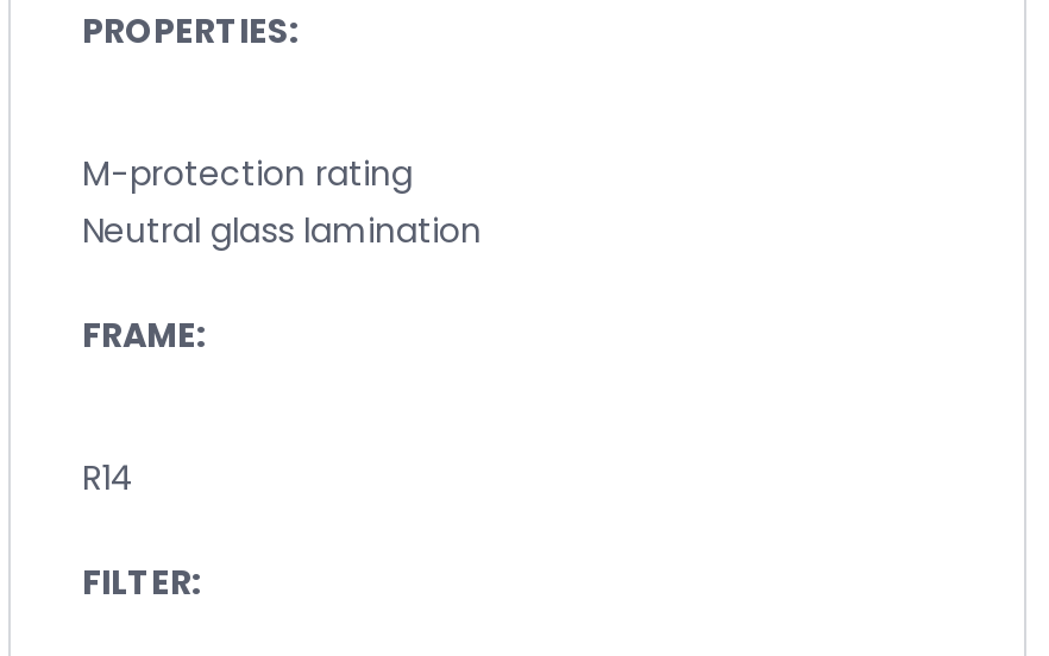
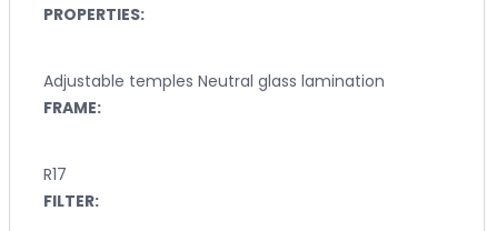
[82,149,482,254] M-protection rating | Neutral glass lamination -> [43,70,385,92] Adjustable temples Neutral glass lamination
[82,453,134,501] R14 -> [43,163,67,185] R17

